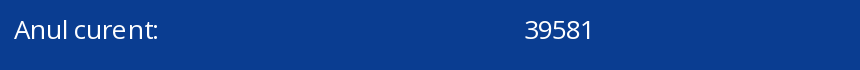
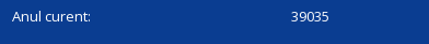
[524,11,594,47] 39581 -> [291,6,329,26] 39035

